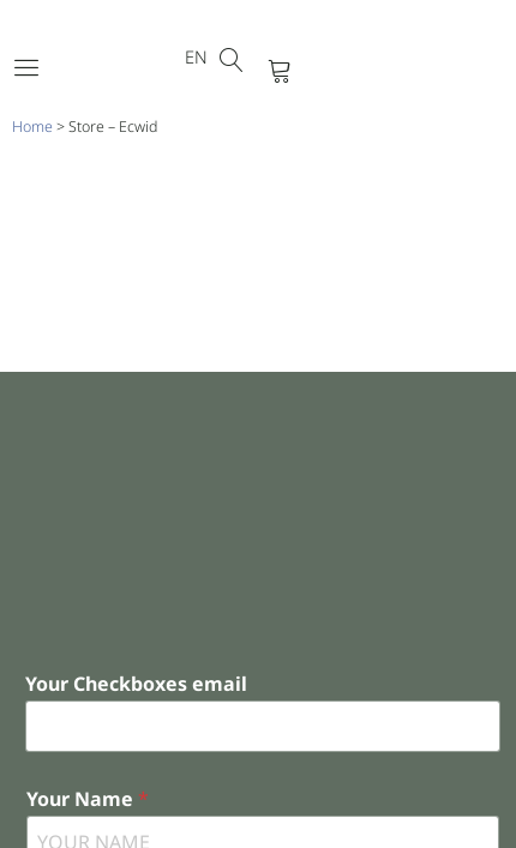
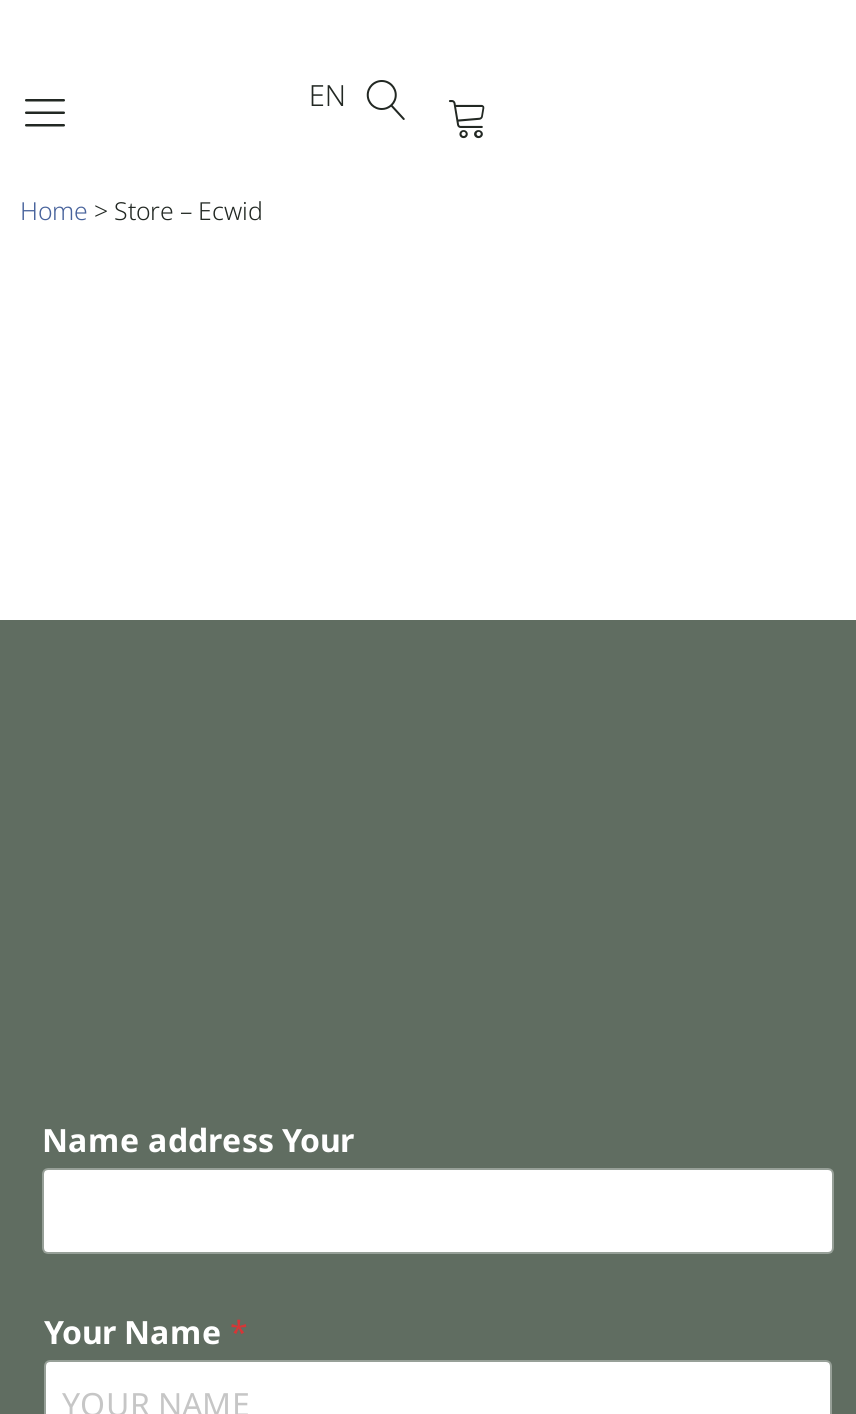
[25,670,247,697] Your Checkboxes email -> [42,1118,354,1162] Name address Your

